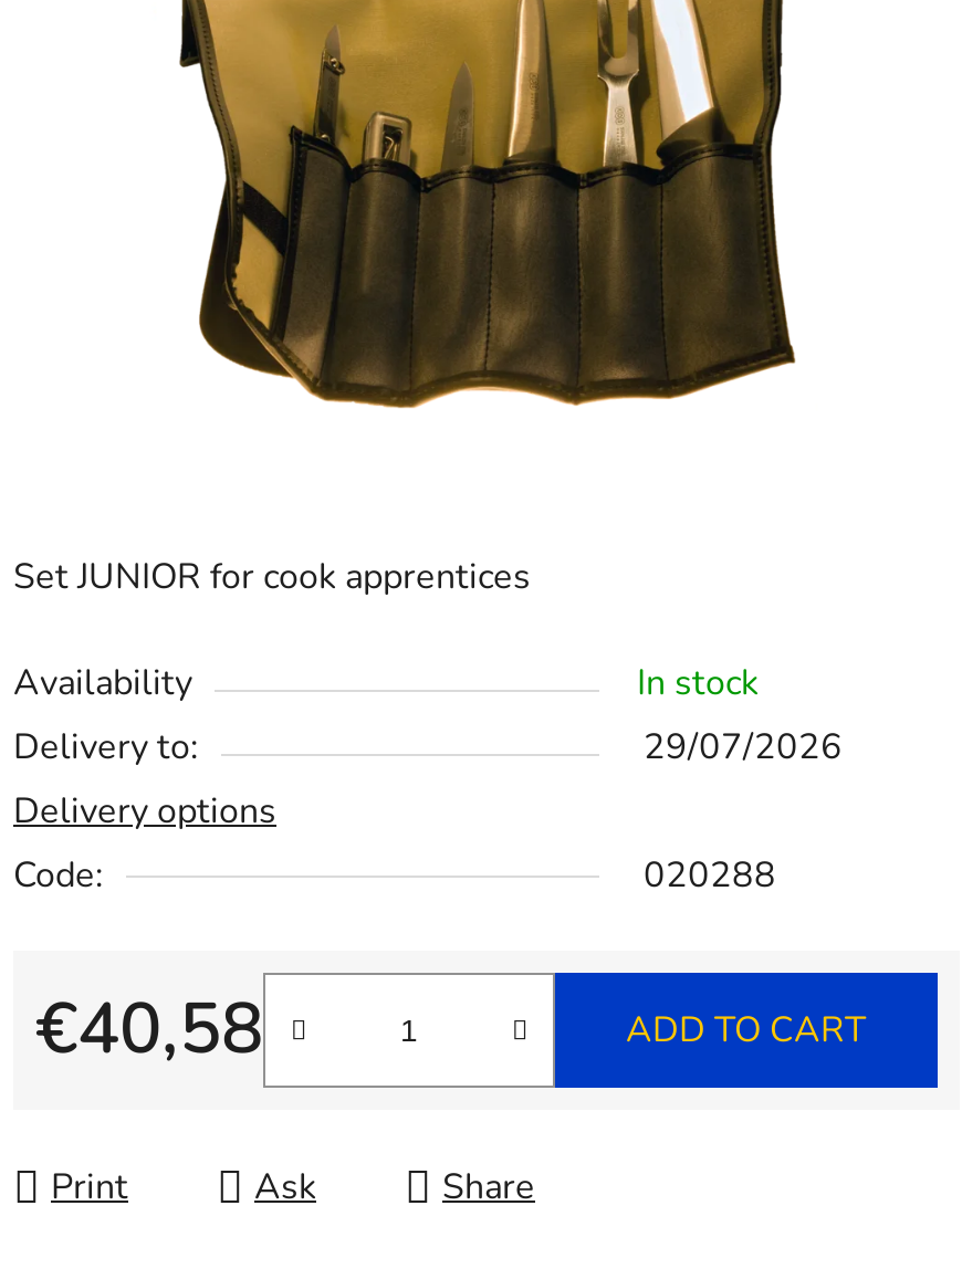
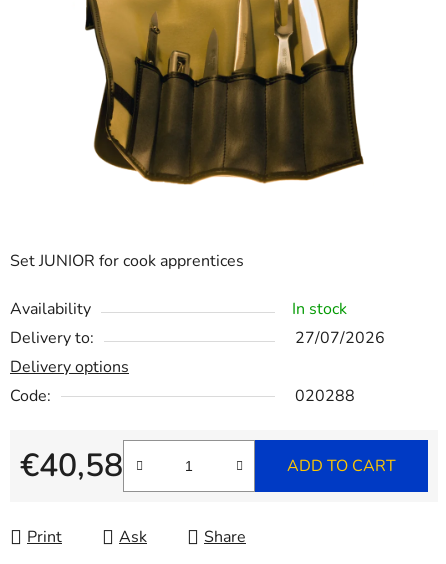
[644,723,843,772] 29/07/2026 -> [295,327,385,349] 27/07/2026

